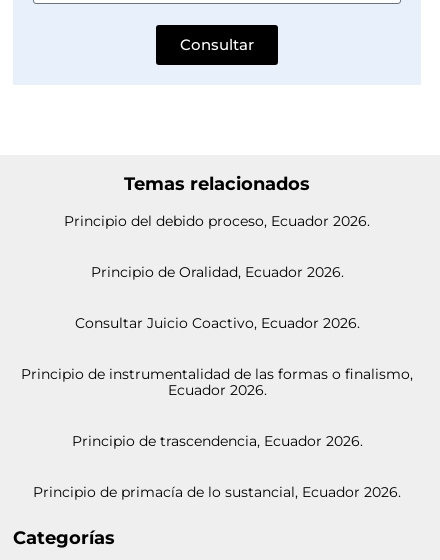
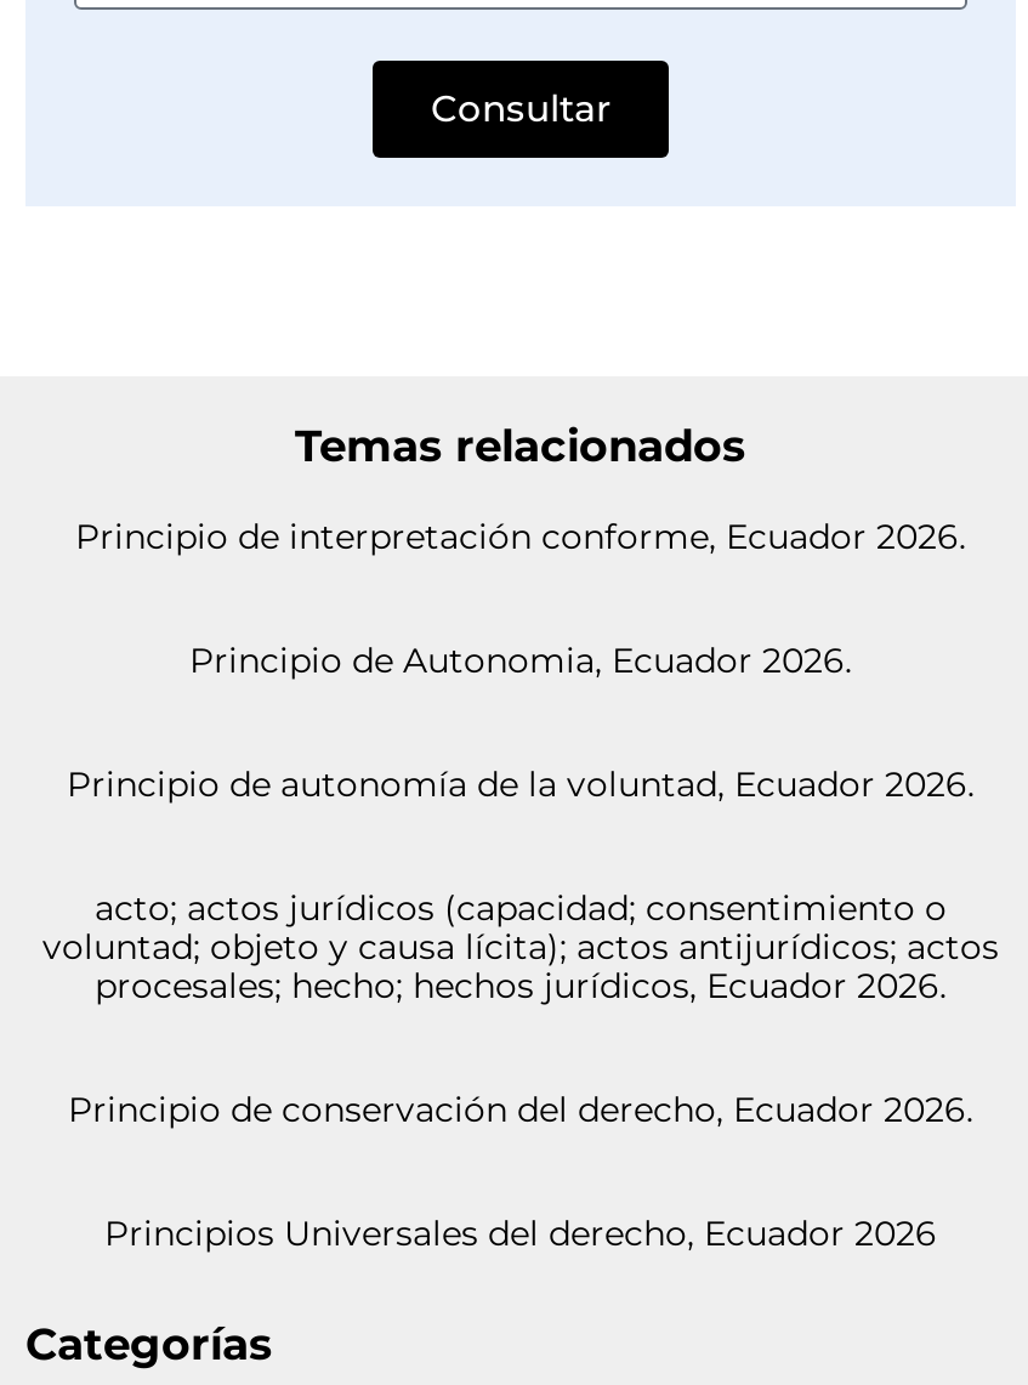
[64,212,370,230] Principio del debido proceso, Ecuador 2026. -> [75,514,966,558] Principio de interpretación conforme, Ecuador 2026.
[90,263,343,281] Principio de Oralidad, Ecuador 2026. -> [189,638,852,681] Principio de Autonomia, Ecuador 2026.
[74,314,359,332] Consultar Juicio Coactivo, Ecuador 2026. -> [67,762,975,805] Principio de autonomía de la voluntad, Ecuador 2026.
[21,365,413,399] Principio de instrumentalidad de las formas o finalismo, | Ecuador 2026. -> [42,885,999,1007] acto; actos jurídicos (capacidad; consentimiento o | voluntad; objeto y causa lícita); actos antijurídicos; actos | procesales; hecho; hechos jurídicos, Ecuador 2026.
[71,432,362,450] Principio de trascendencia, Ecuador 2026. -> [68,1087,973,1131] Principio de conservación del derecho, Ecuador 2026.
[33,483,401,501] Principio de primacía de lo sustancial, Ecuador 2026. -> [104,1211,937,1254] Principios Universales del derecho, Ecuador 2026

